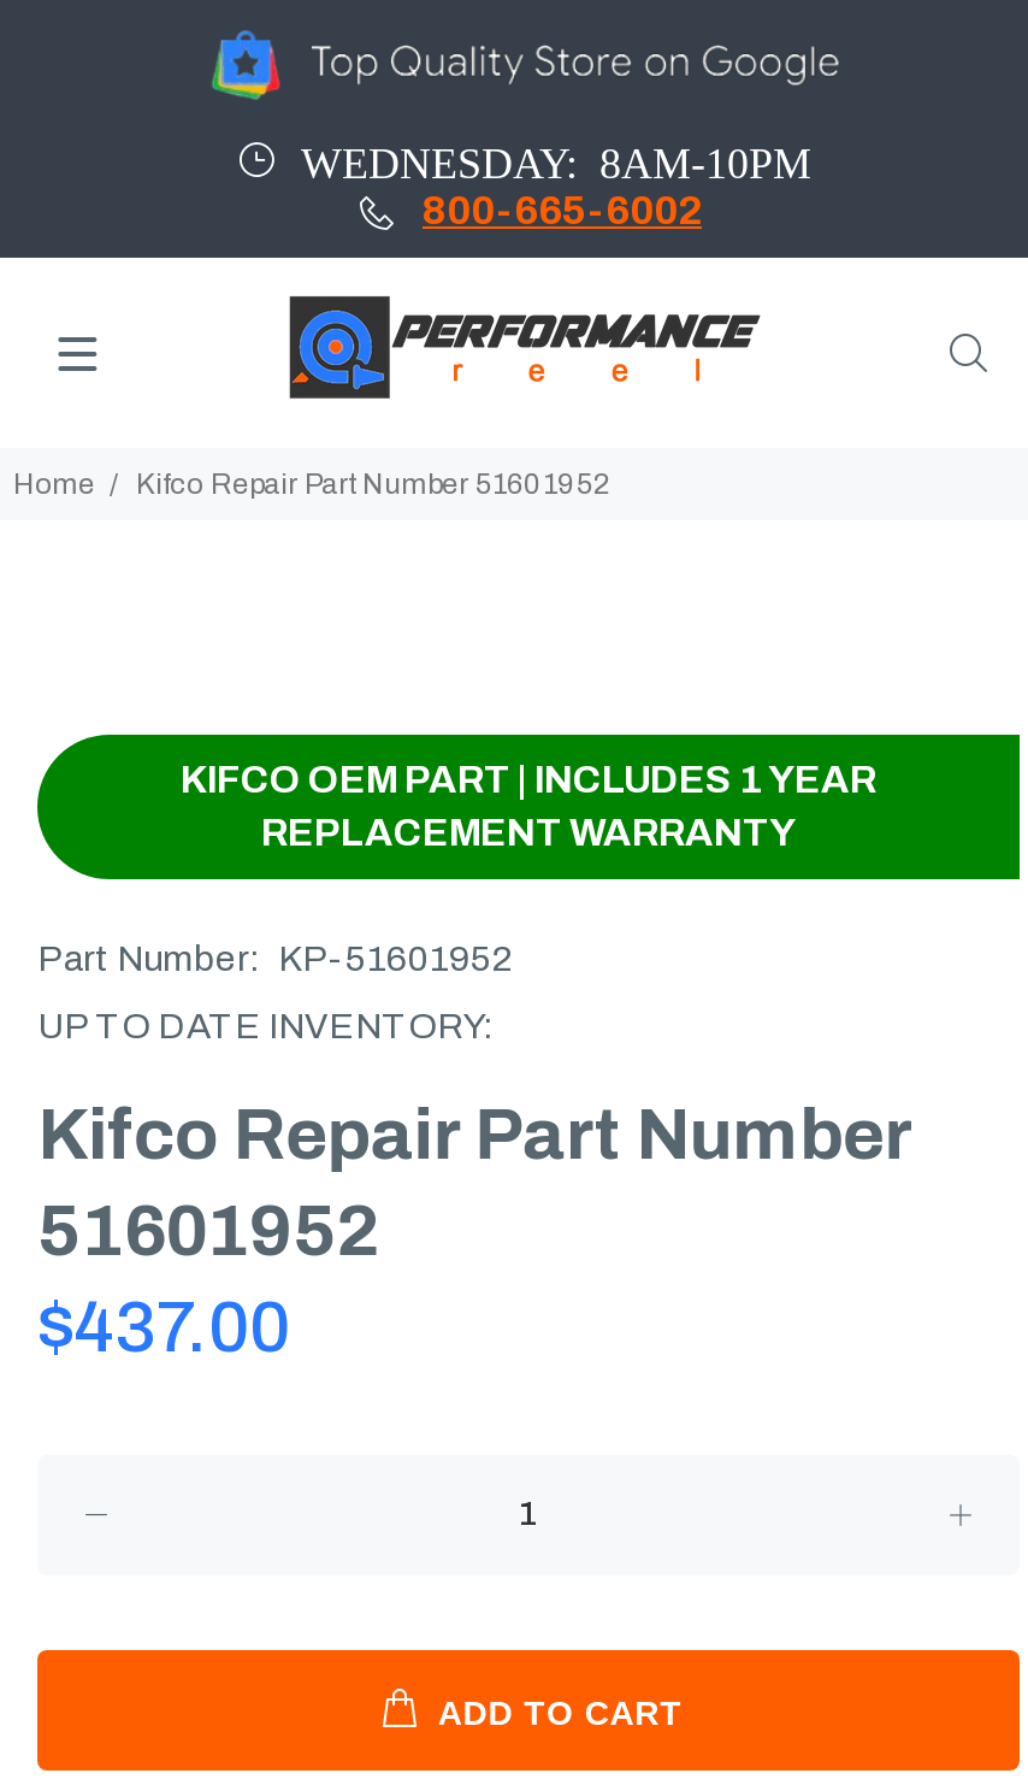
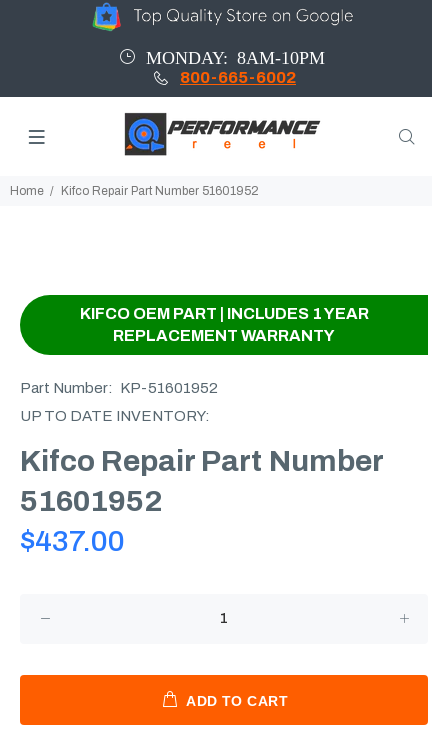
[279,136,811,180] WEDNESDAY: 8AM-10PM -> [137,47,325,65] MONDAY: 8AM-10PM

